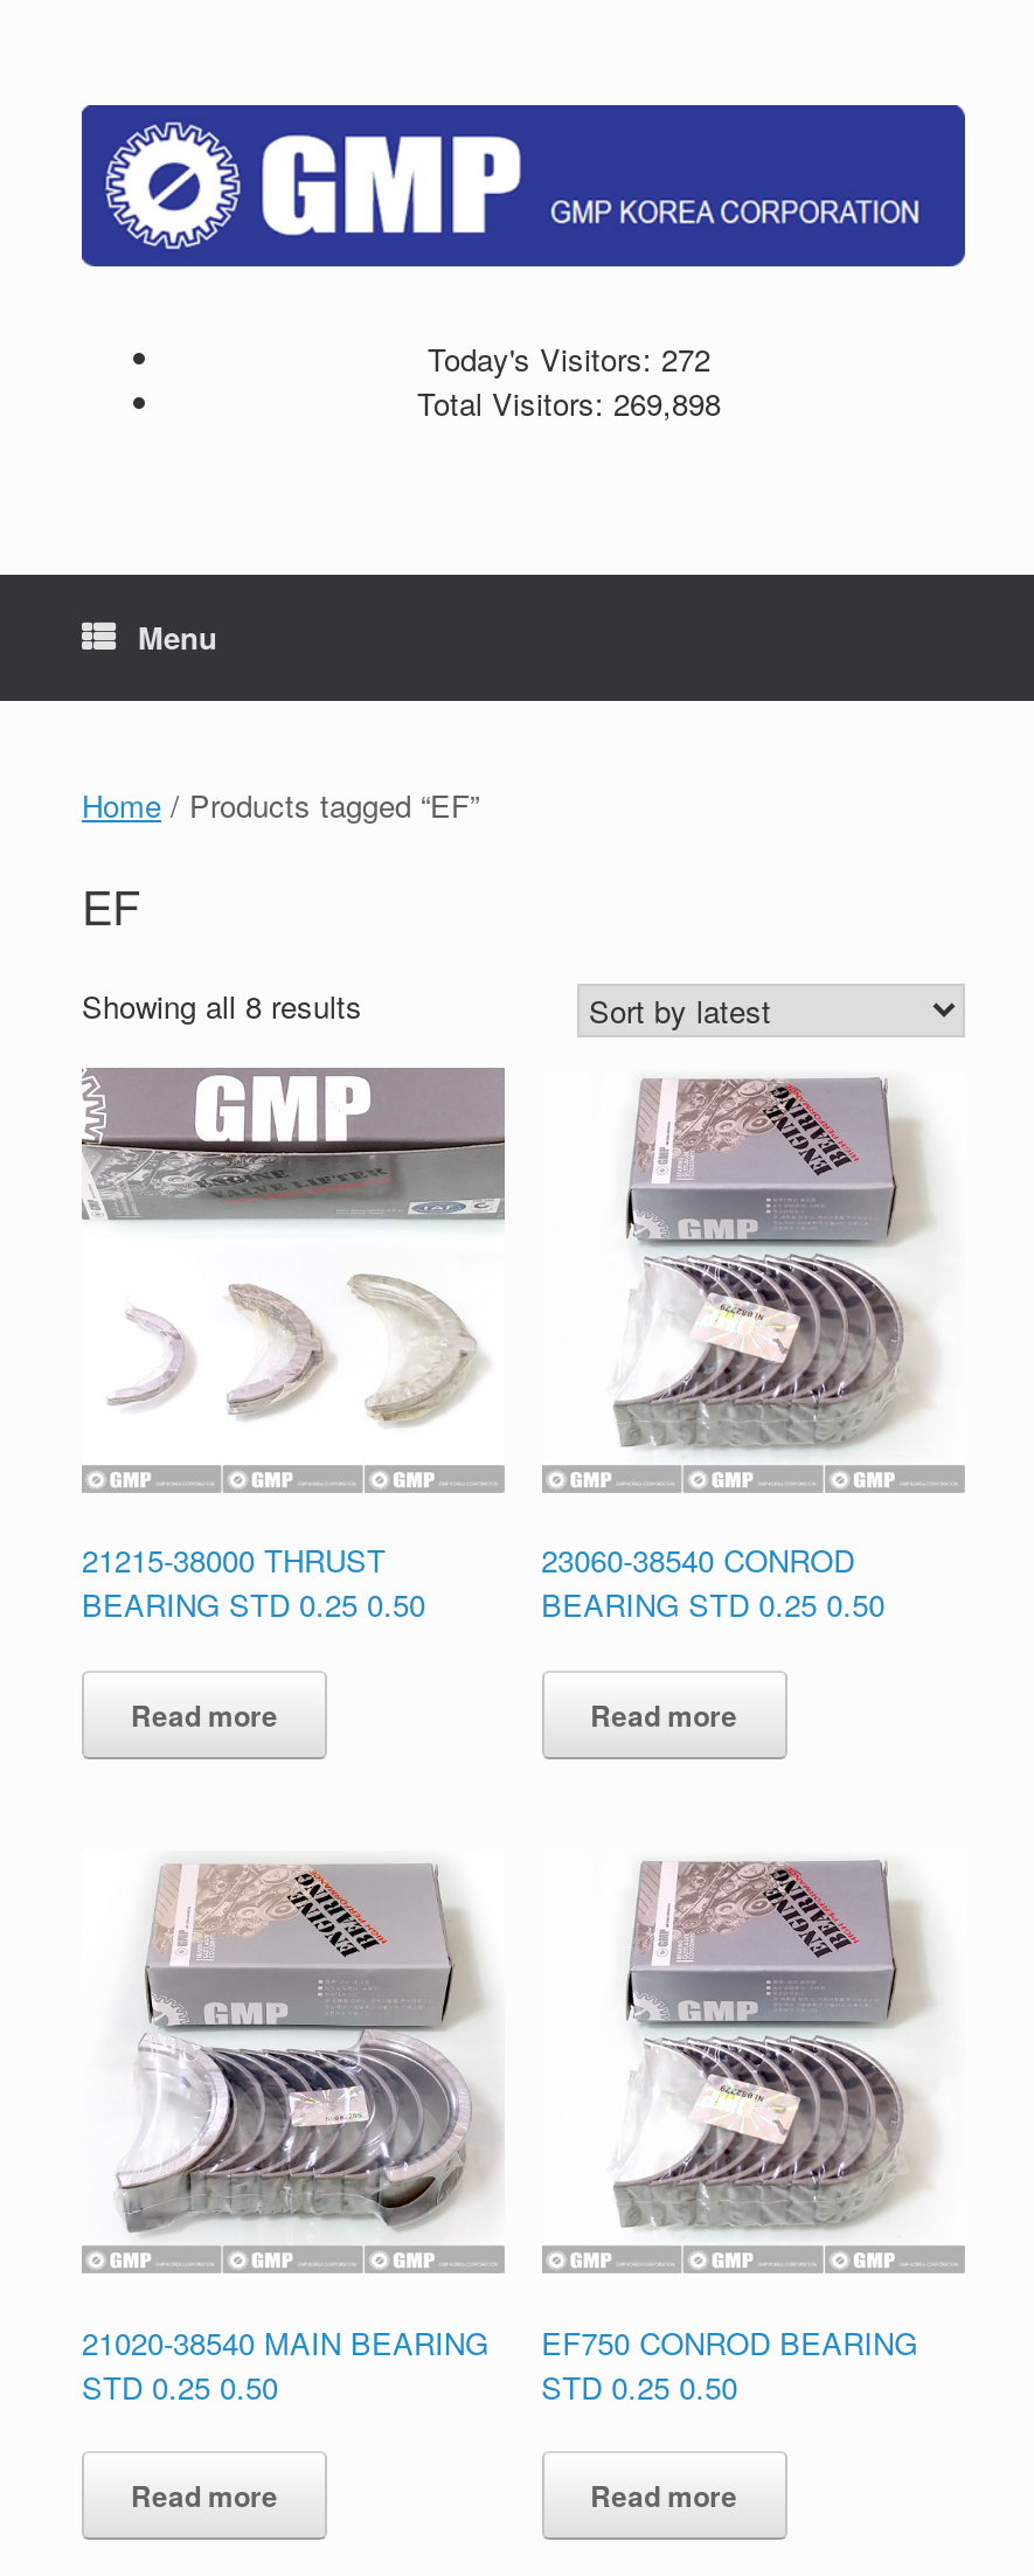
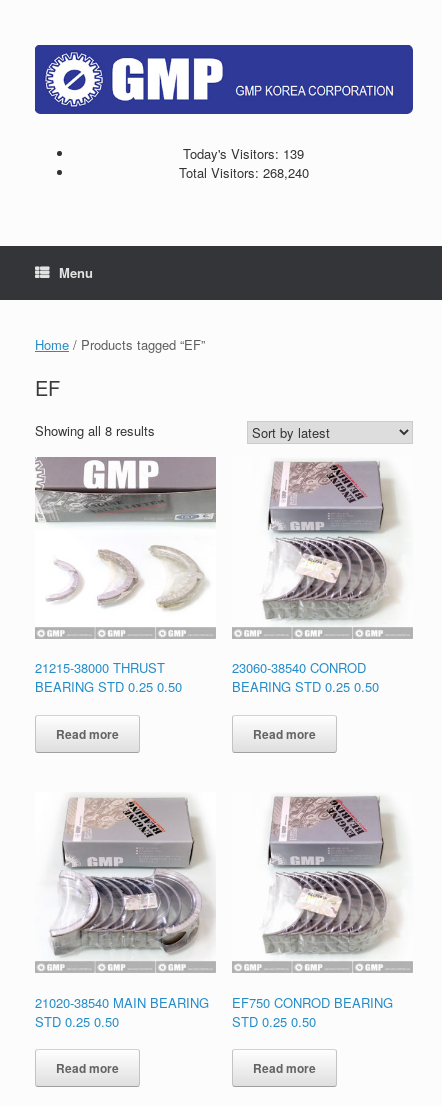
[428,336,710,381] Today's Visitors: 272 -> [183,144,304,163] Today's Visitors: 139
[417,381,721,425] Total Visitors: 269,898 -> [178,163,308,182] Total Visitors: 268,240

